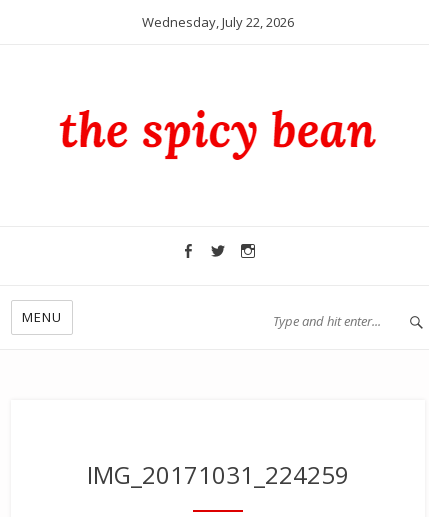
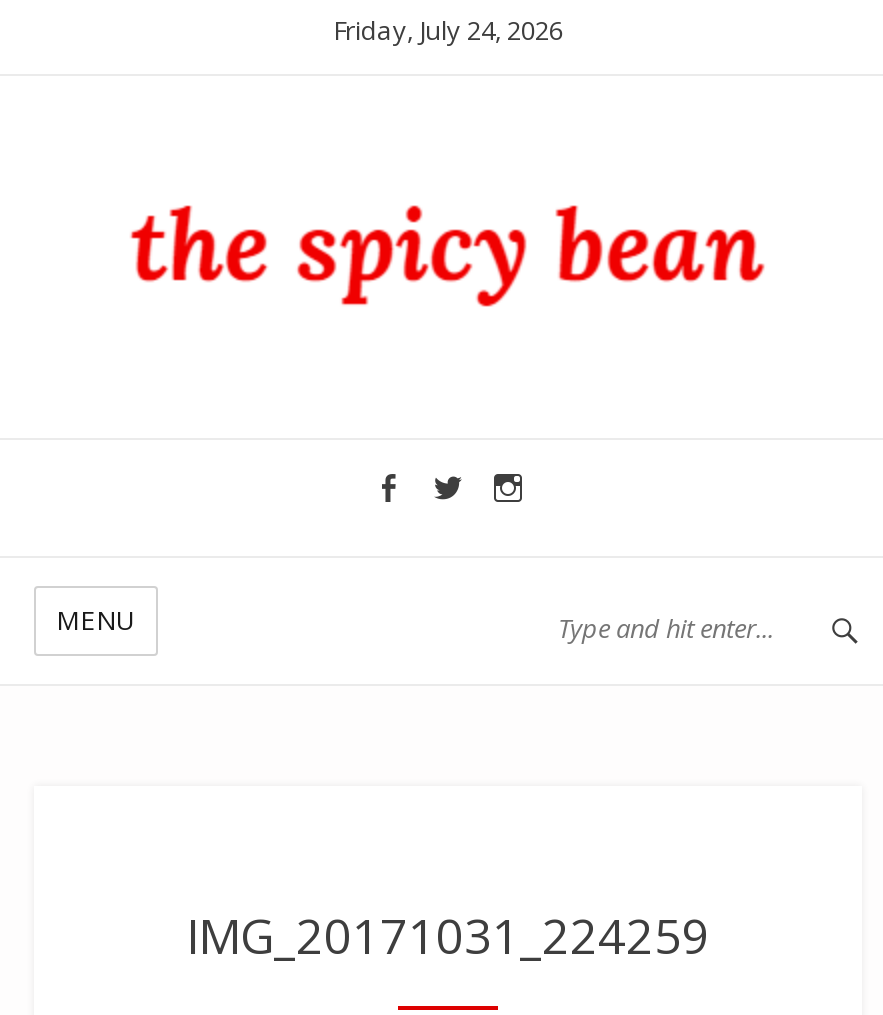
[142,13,294,31] Wednesday, July 22, 2026 -> [333,12,563,48] Friday, July 24, 2026

